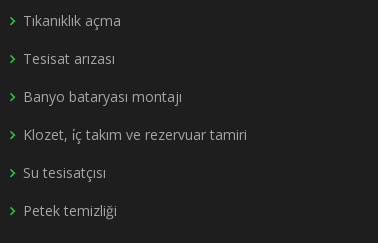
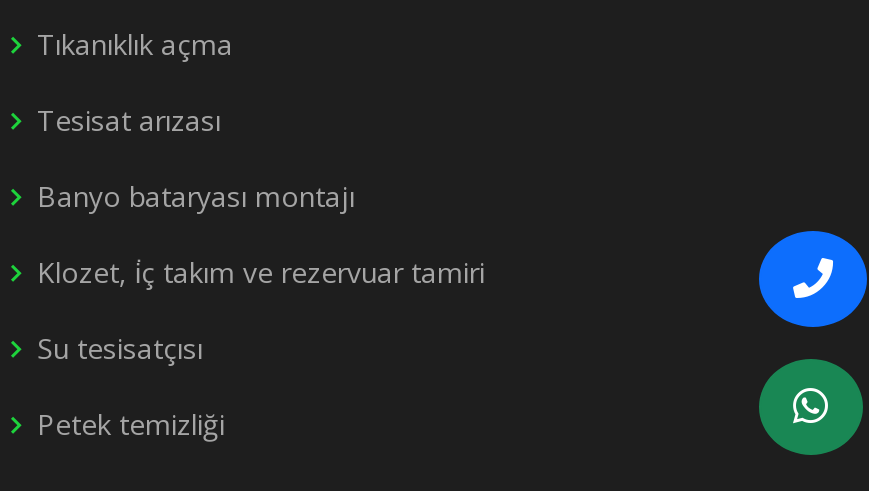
none -> [757,229,863,329] [image]
none -> [757,357,863,457] [image]

